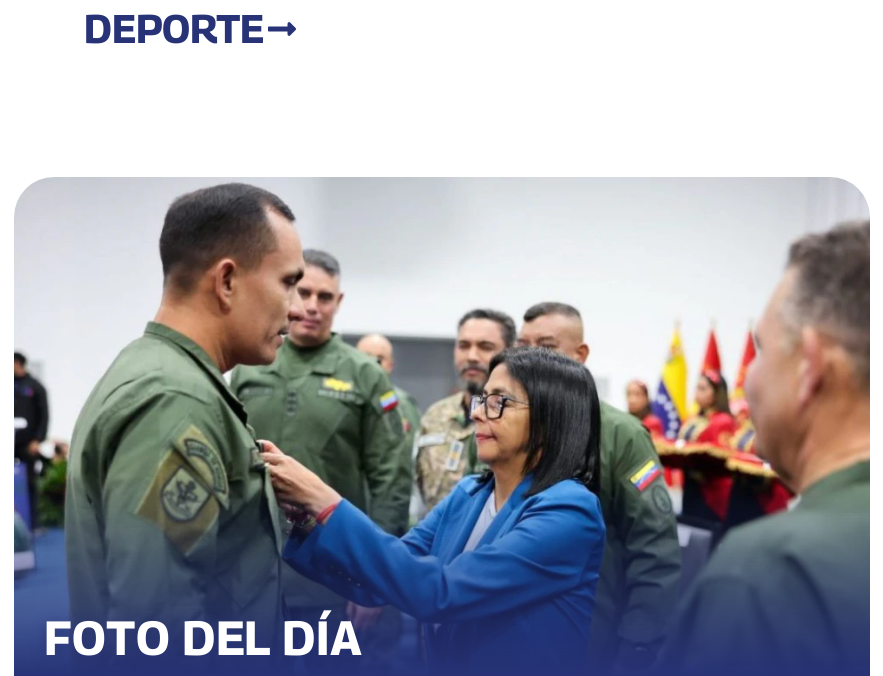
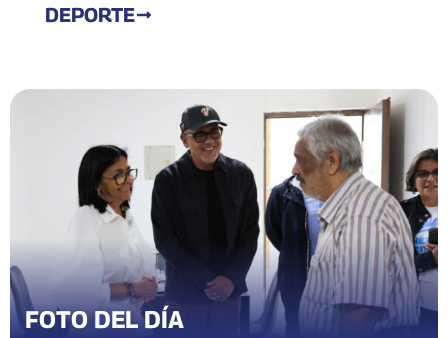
[12,180,872,652] [image] -> [10,91,439,327] [image]

